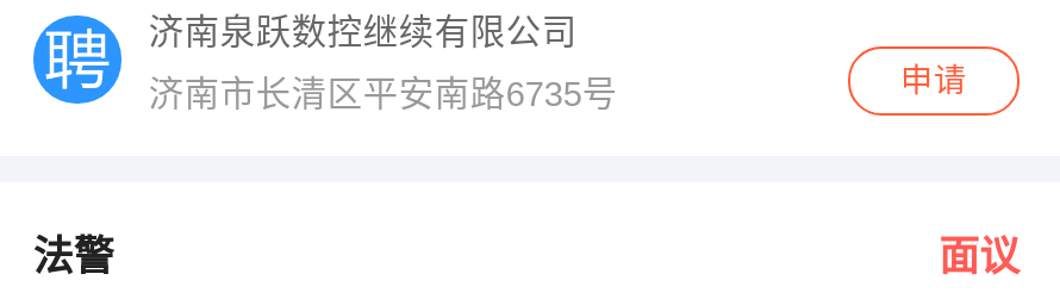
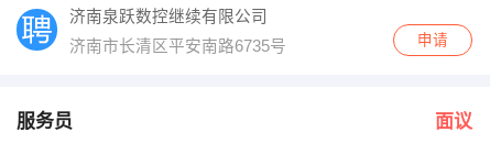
[33,235,114,281] 法警 -> [16,111,73,132] 服务员

